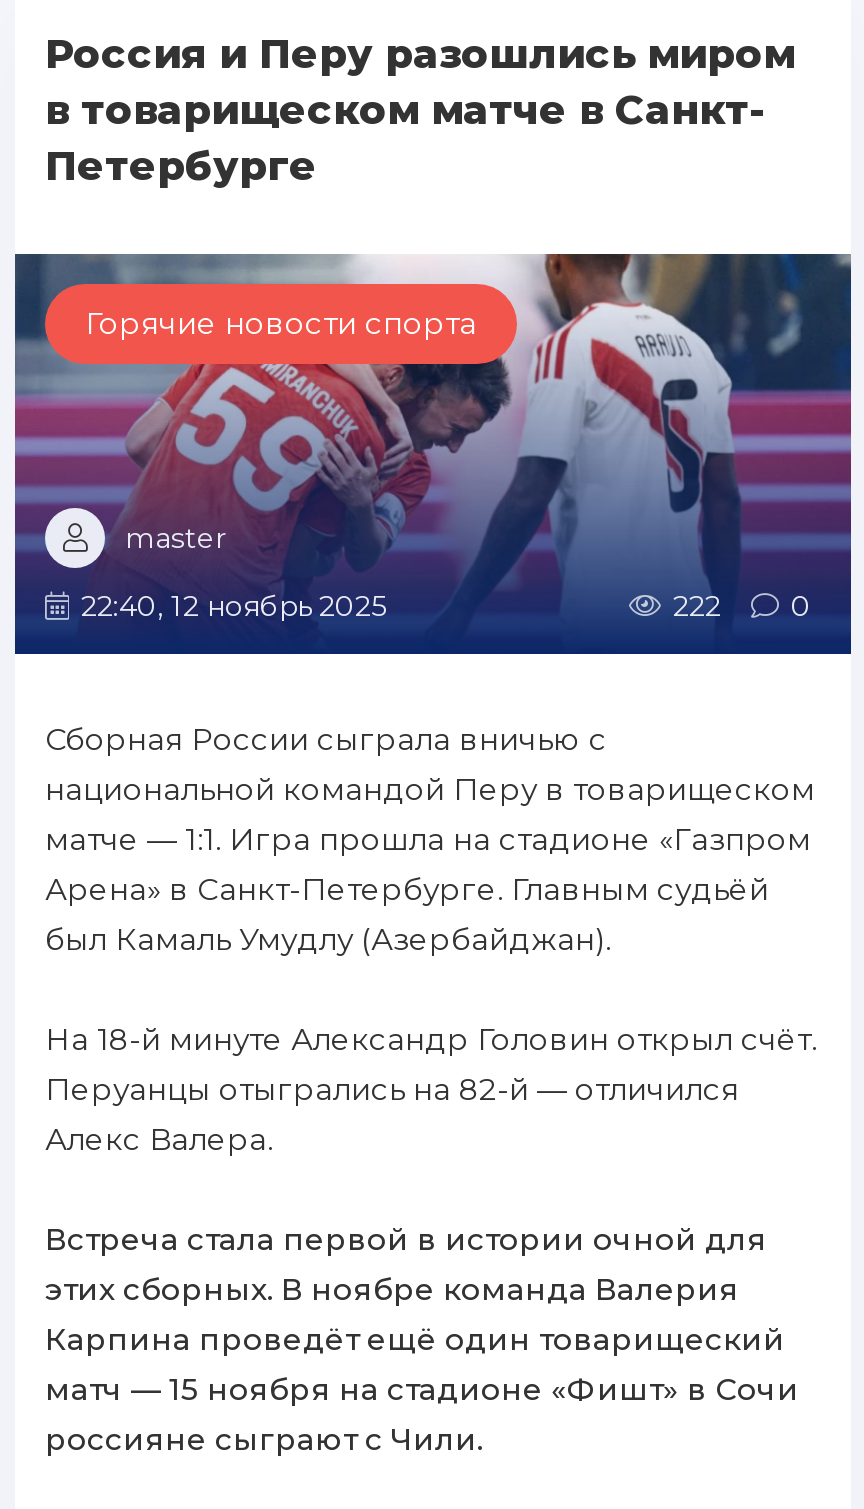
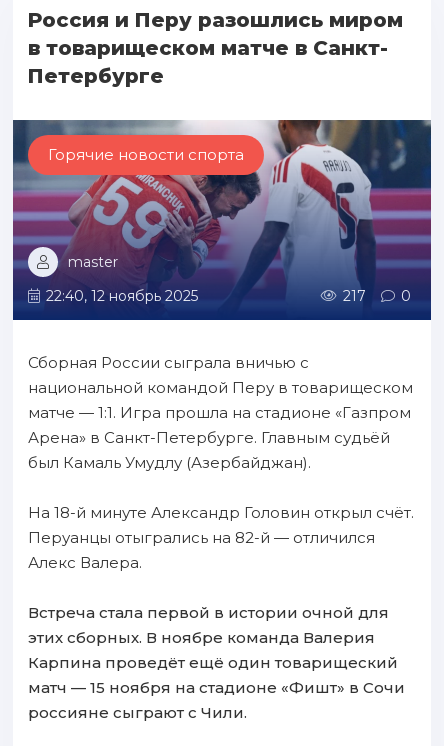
[673,588,721,624] 222 -> [343,287,366,305] 217

